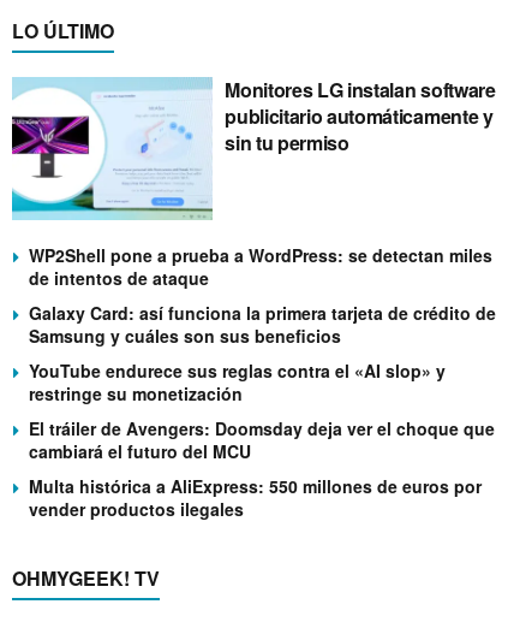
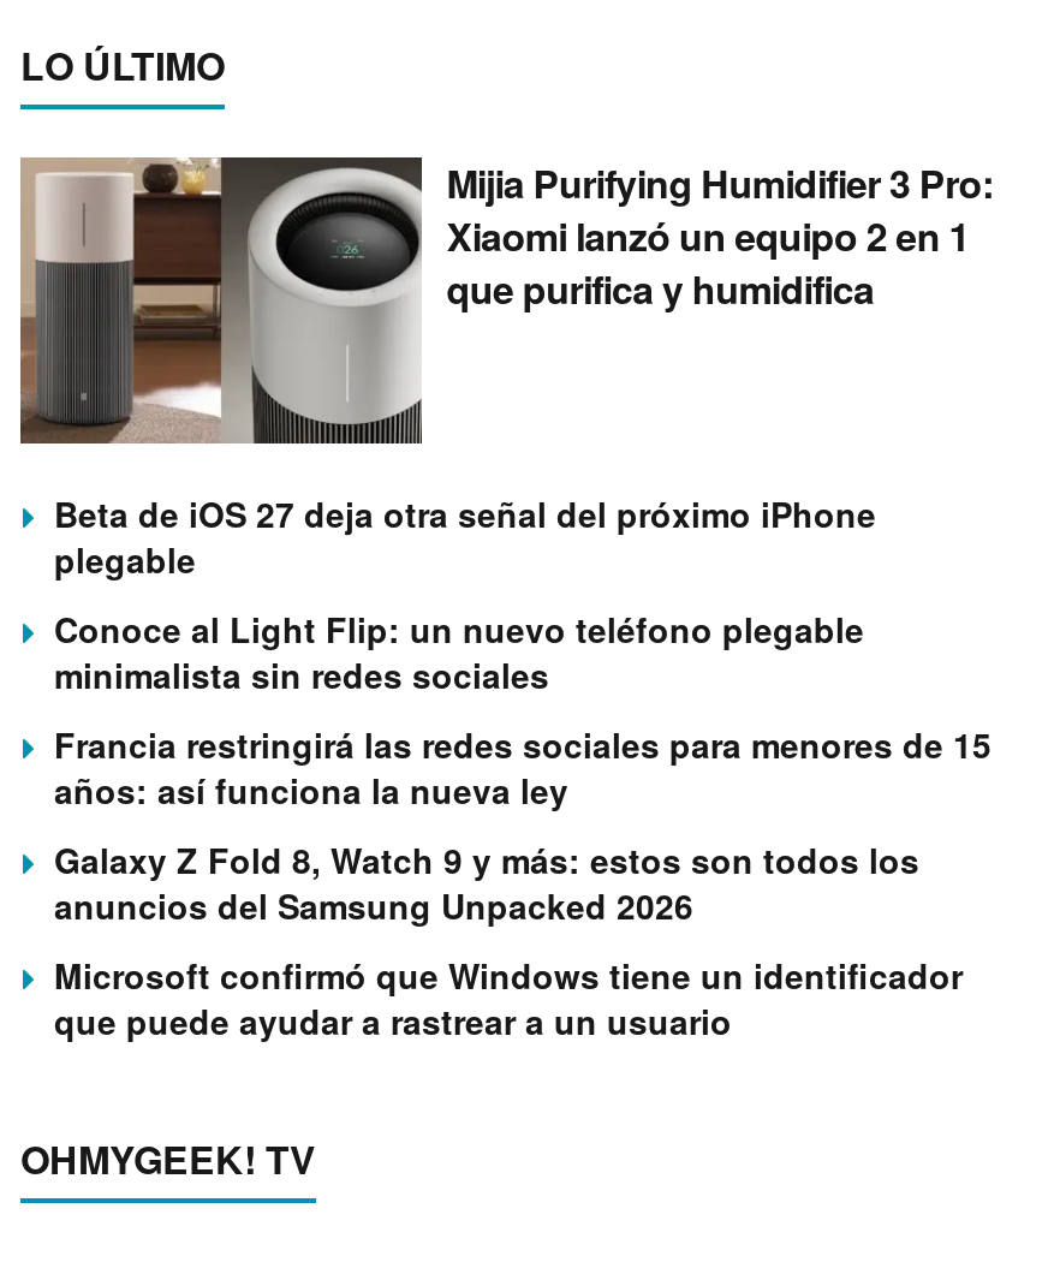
[11,75,496,221] [image] | Monitores LG instalan software | publicitario automáticamente y | sin tu permiso -> [18,154,993,446] [image] | Mijia Purifying Humidifier 3 Pro: | Xiaomi lanzó un equipo 2 en 1 | que purifica y humidifica
[29,243,496,521] WP2Shell pone a prueba a WordPress: se detectan miles | de intentos de ataque | Galaxy Card: así funciona la primera tarjeta de crédito de | Samsung y cuáles son sus beneficios | YouTube endurece sus reglas contra el «AI slop» y | restringe su monetización | El tráiler de Avengers: Doomsday deja ver el choque que | cambiará el futuro del MCU | Multa histórica a AliExpress: 550 millones de euros por | vender productos ilegales -> [54,489,991,1044] Beta de iOS 27 deja otra señal del próximo iPhone | plegable | Conoce al Light Flip: un nuevo teléfono plegable | minimalista sin redes sociales | Francia restringirá las redes sociales para menores de 15 | años: así funciona la nueva ley | Galaxy Z Fold 8, Watch 9 y más: estos son todos los | anuncios del Samsung Unpacked 2026 | Microsoft confirmó que Windows tiene un identificador | que puede ayudar a rastrear a un usuario

